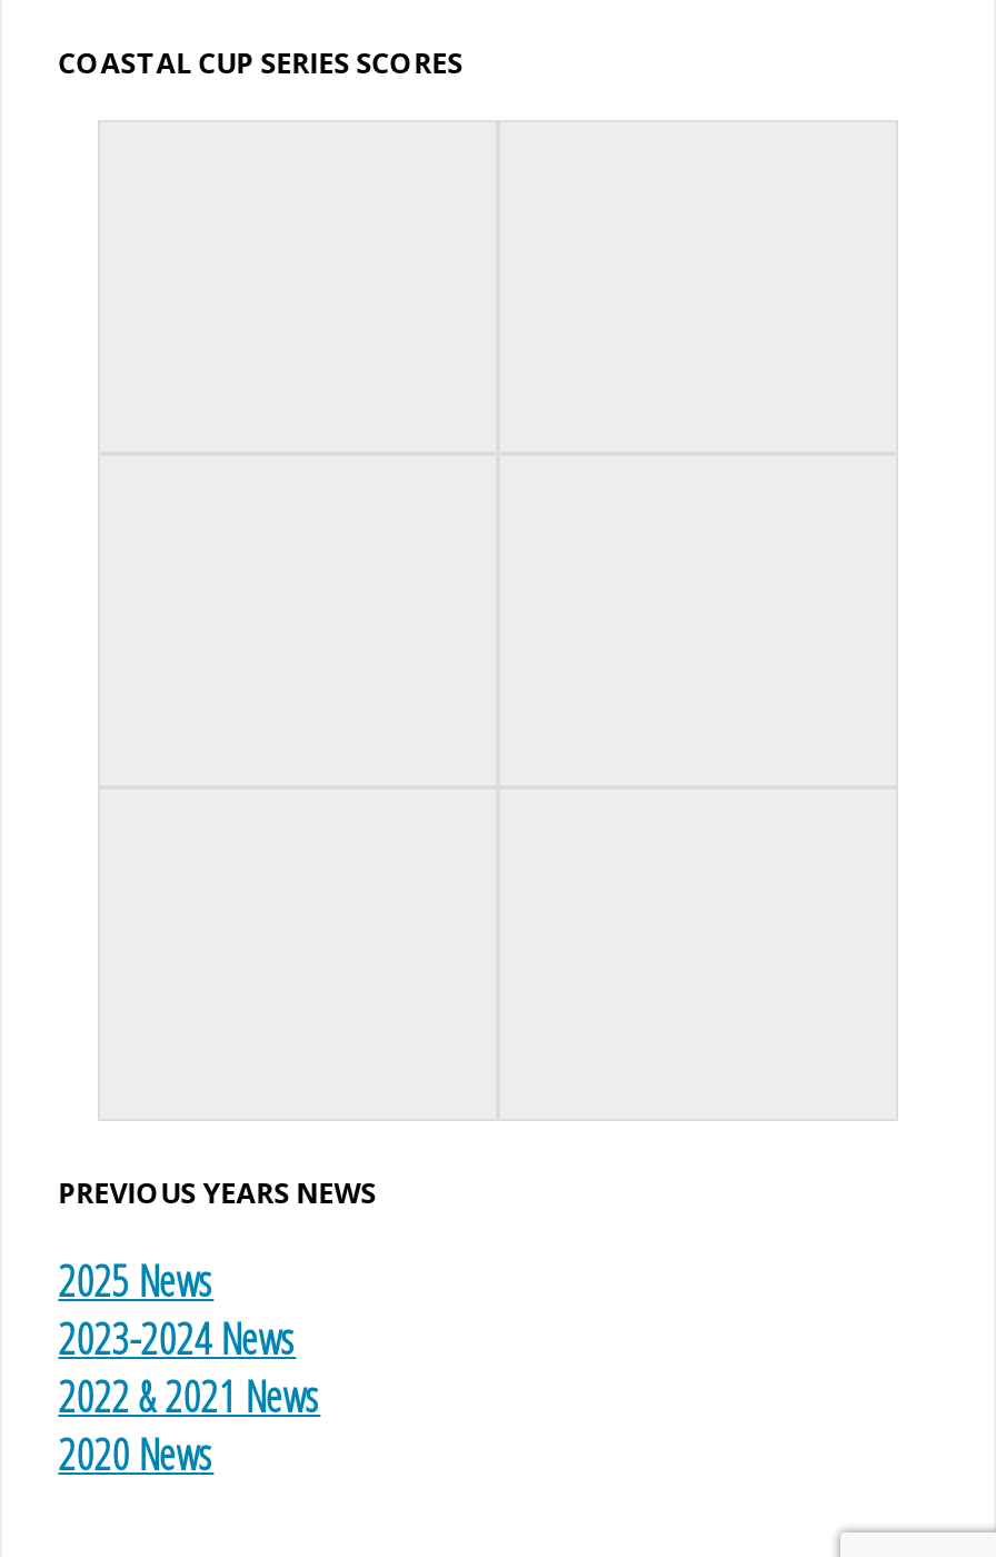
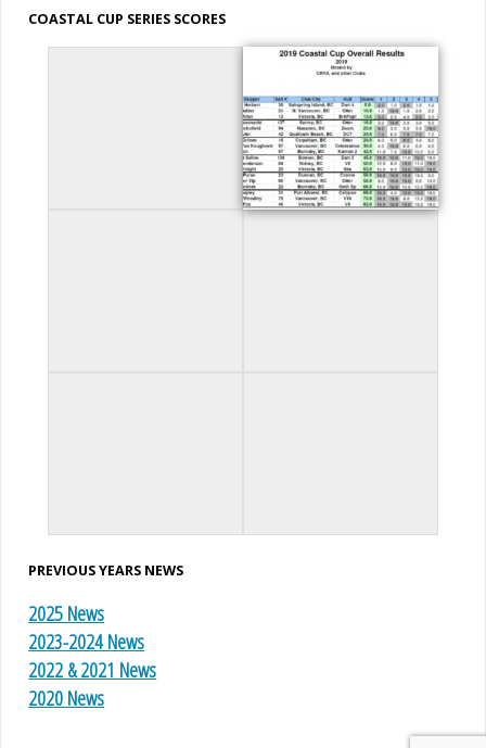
none -> [236,41,445,217] [image]

